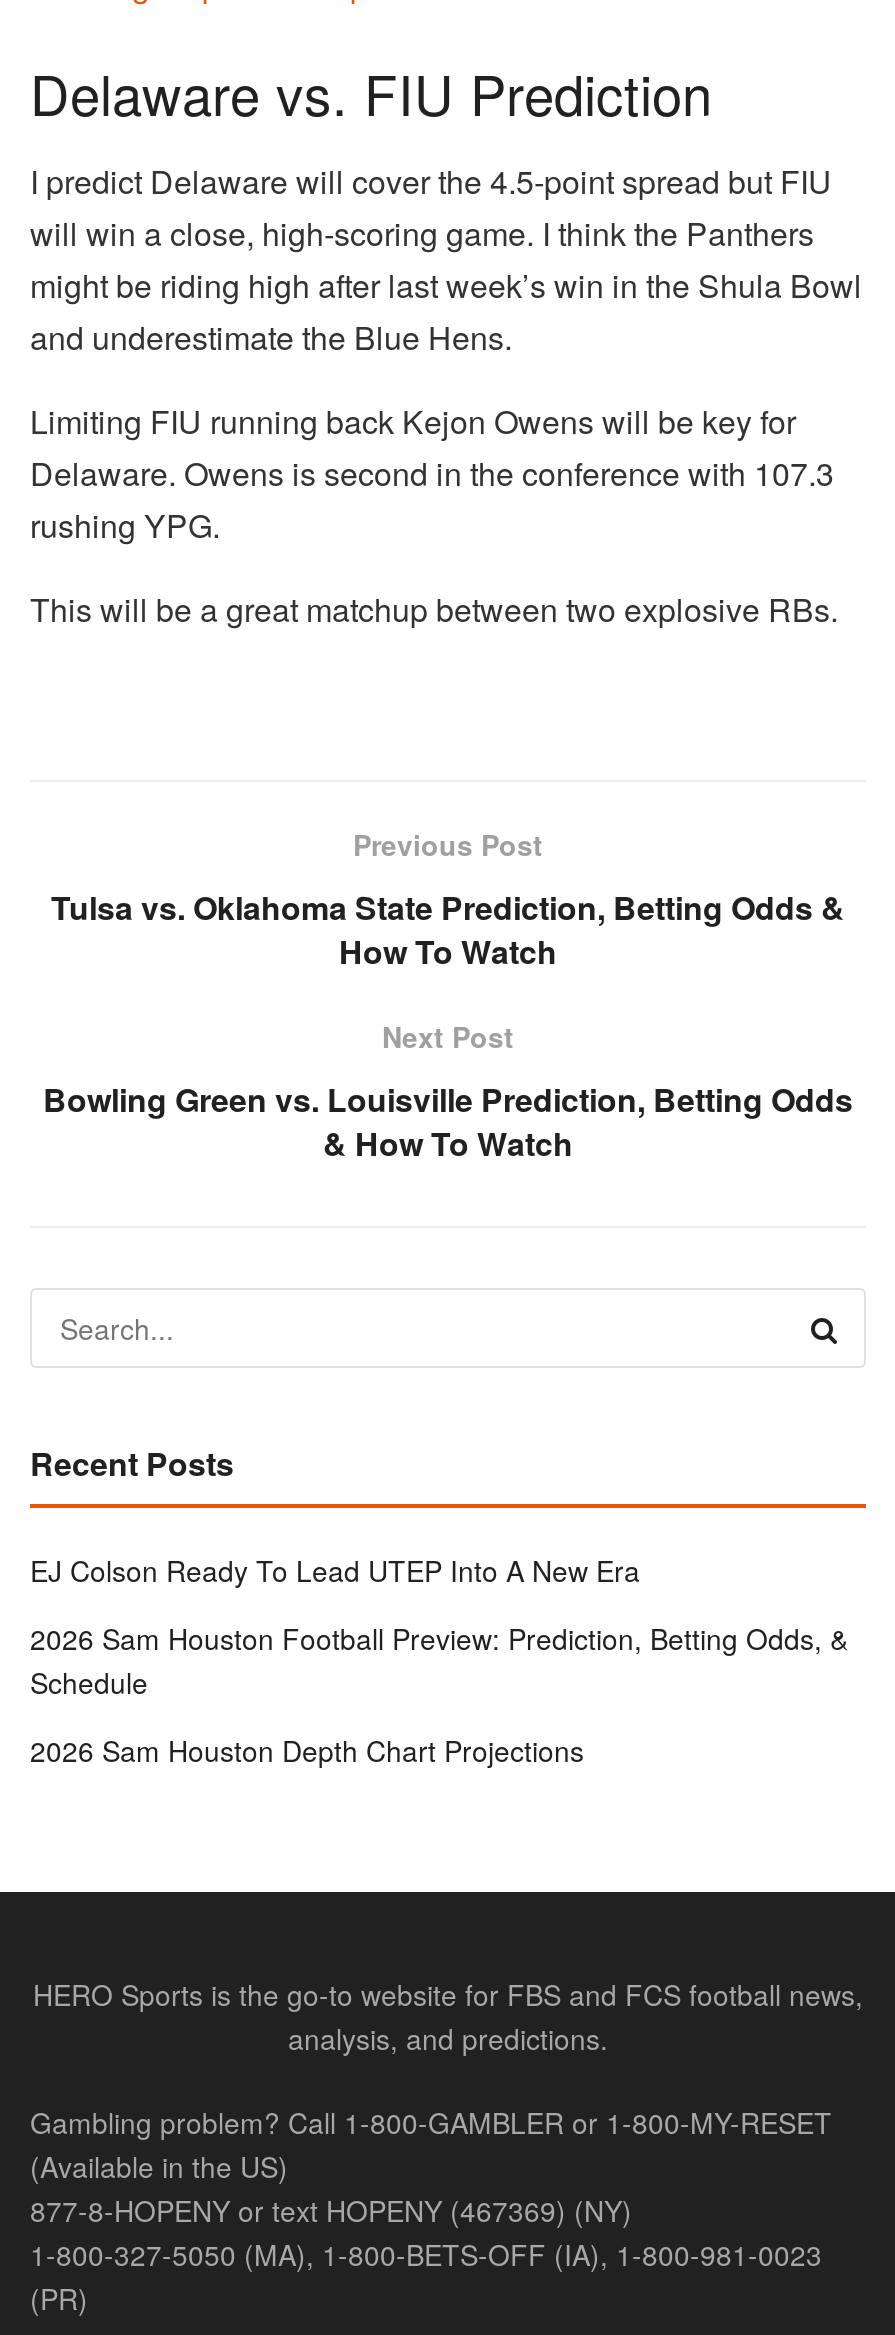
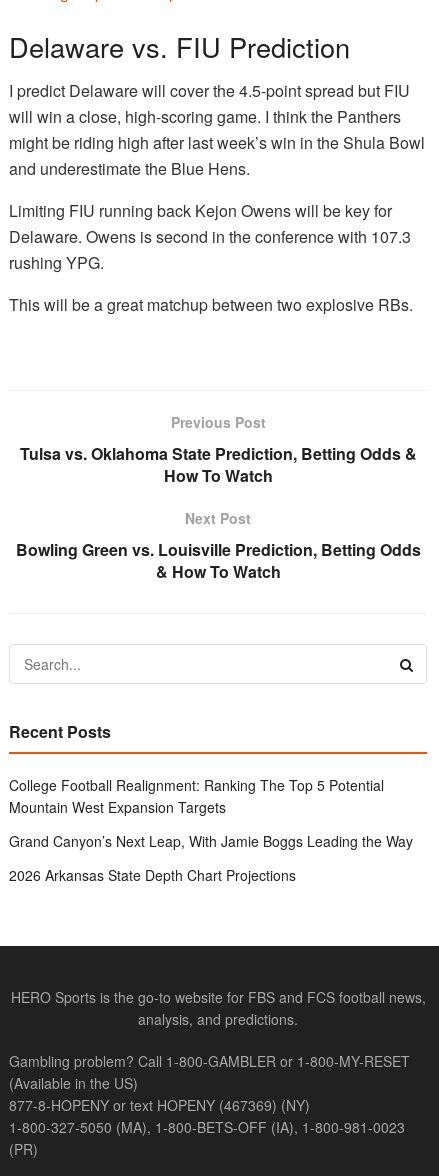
[30,1550,640,1590] EJ Colson Ready To Lead UTEP Into A New Era -> [9,775,384,817] College Football Realignment: Ranking The Top 5 Potential | Mountain West Expansion Targets
[30,1618,848,1702] 2026 Sam Houston Football Preview: Prediction, Betting Odds, & | Schedule -> [9,831,413,851] Grand Canyon’s Next Leap, With Jamie Boggs Leading the Way
[30,1730,584,1770] 2026 Sam Houston Depth Chart Projections -> [9,865,296,885] 2026 Arkansas State Depth Chart Projections

